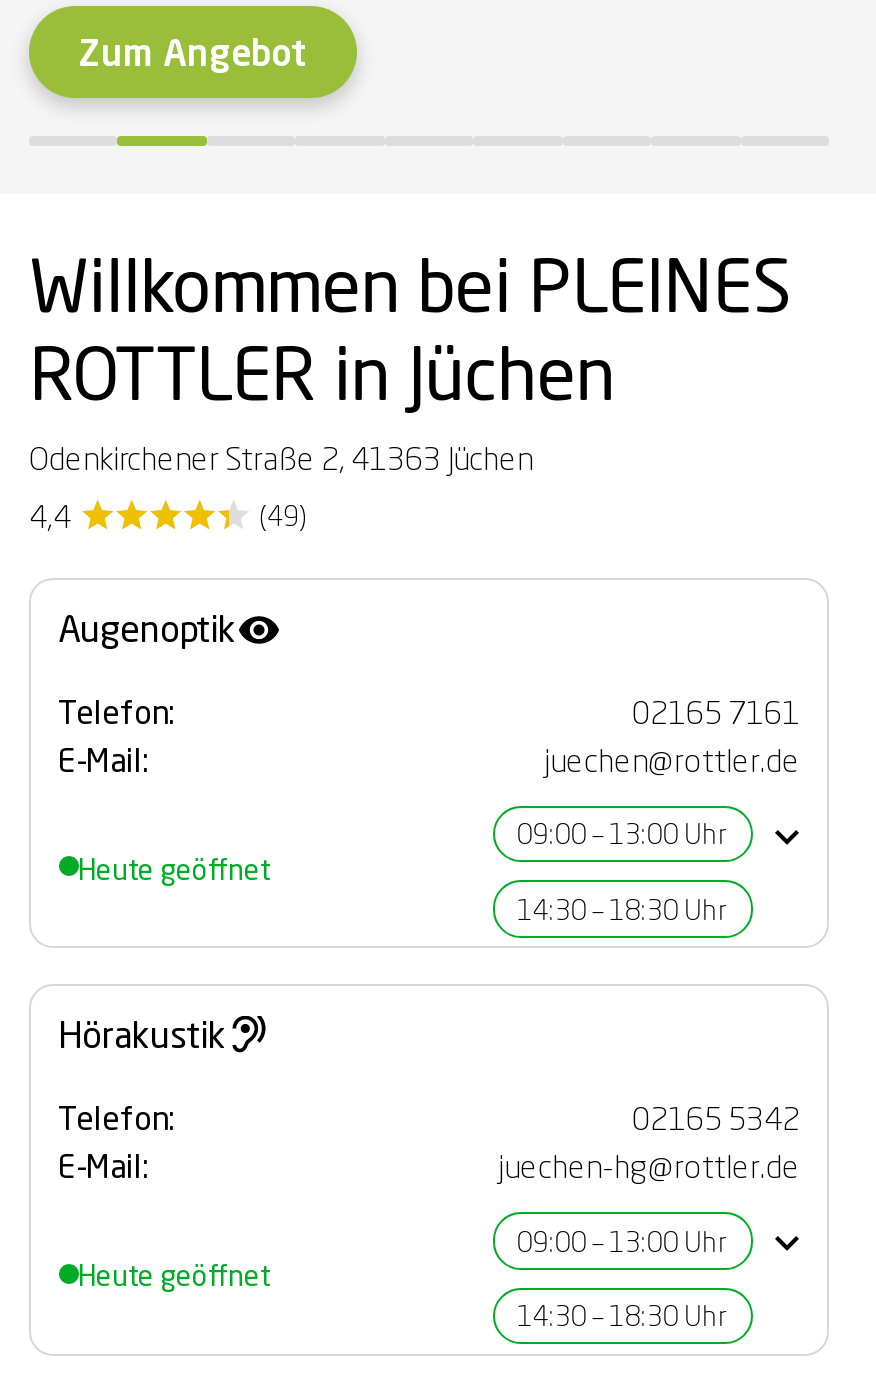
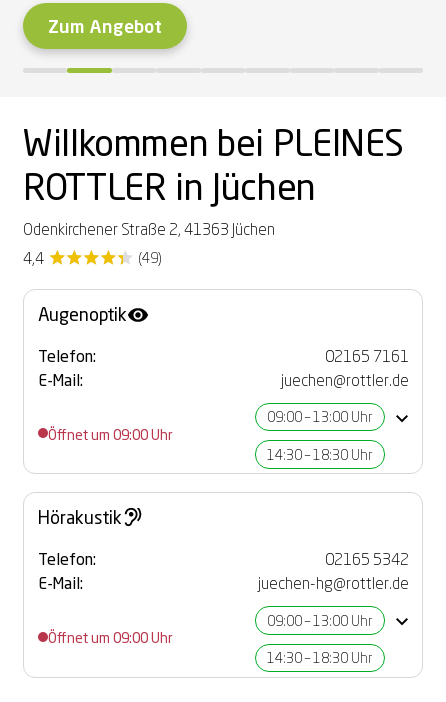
[78,857,270,885] Heute geöffnet -> [47,429,172,443] Öffnet um 09:00 Uhr
[78,1264,270,1292] Heute geöffnet -> [47,632,172,646] Öffnet um 09:00 Uhr

